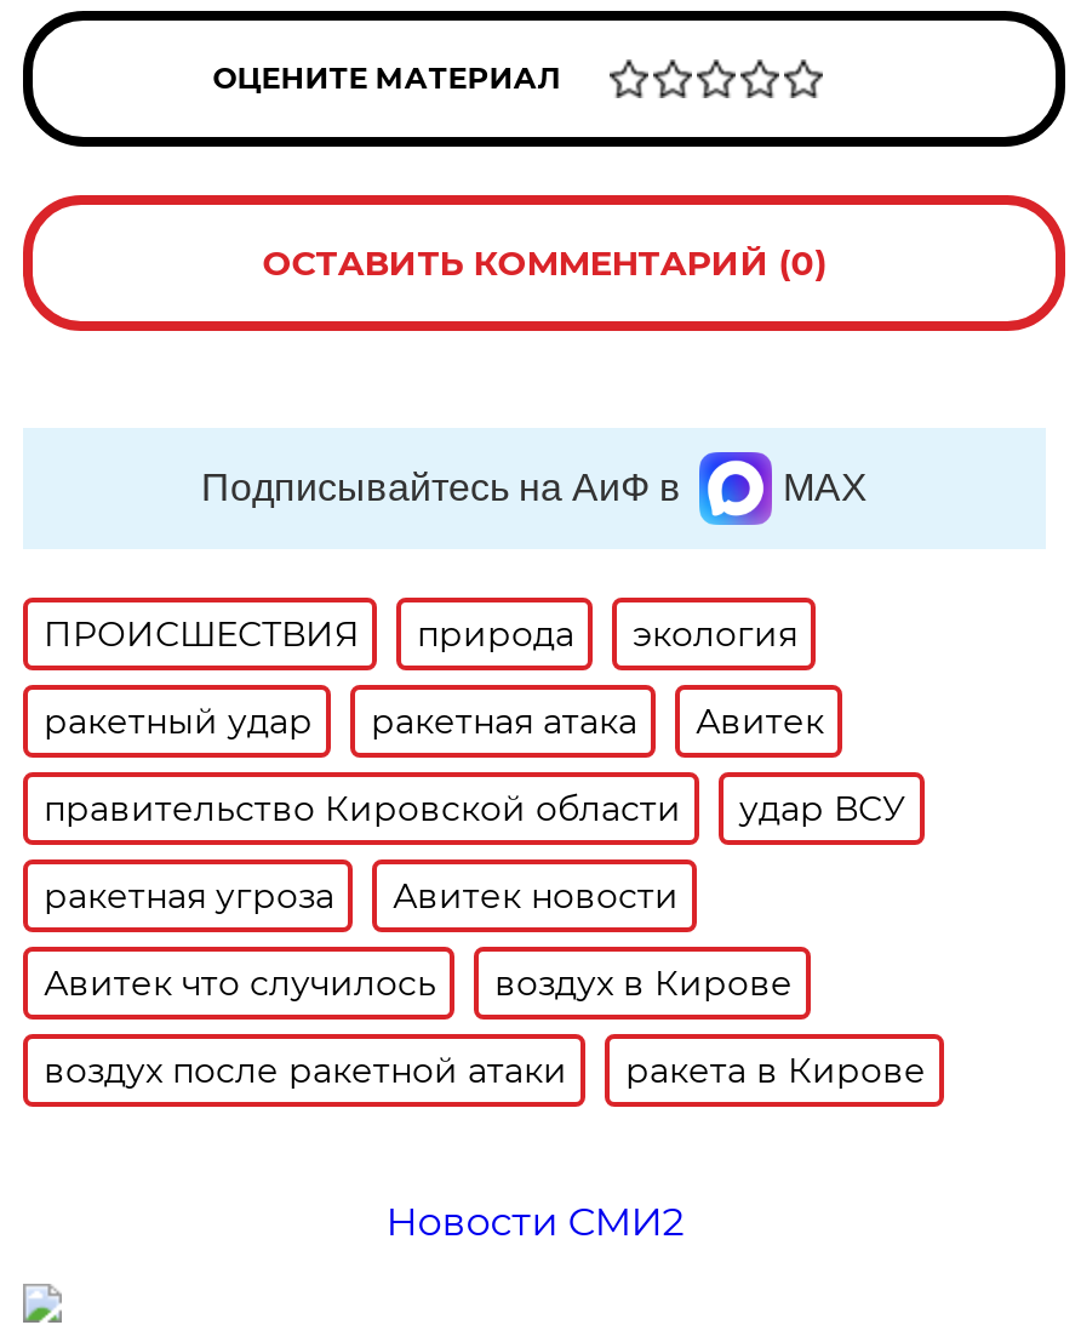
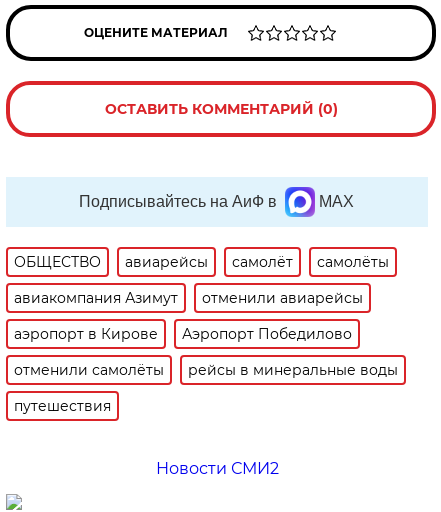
[43,611,926,1092] ПРОИСШЕСТВИЯ | природа | экология | ракетный удар | ракетная атака | Авитек | правительство Кировской области | удар ВСУ | ракетная угроза | Авитек новости | Авитек что случилось | воздух в Кирове | воздух после ракетной атаки | ракета в Кирове -> [14,253,398,415] ОБЩЕСТВО | авиарейсы | самолёт | самолёты | авиакомпания Азимут | отменили авиарейсы | аэропорт в Кирове | Аэропорт Победилово | отменили самолёты | рейсы в минеральные воды | путешествия

